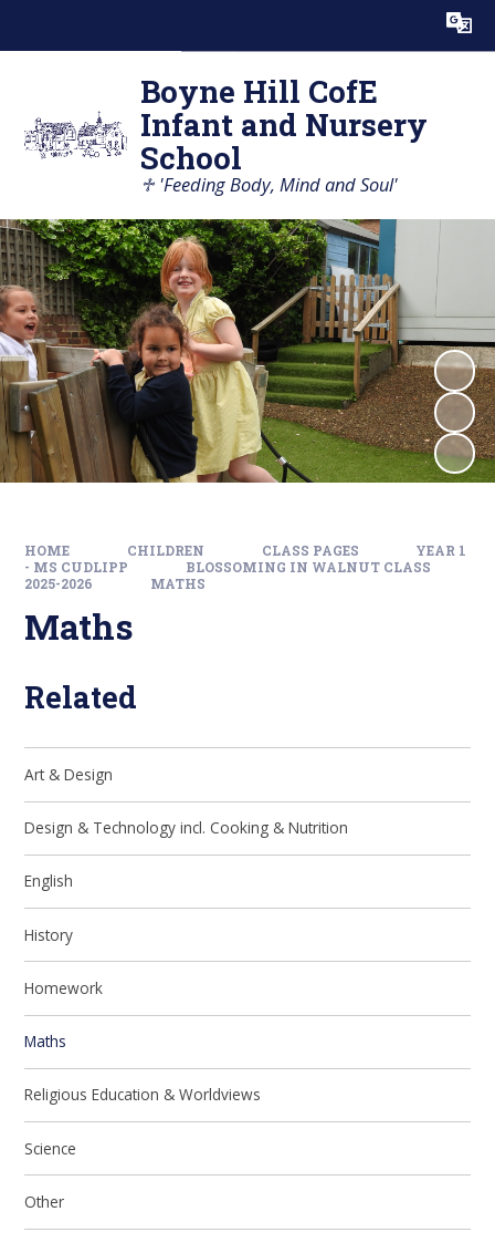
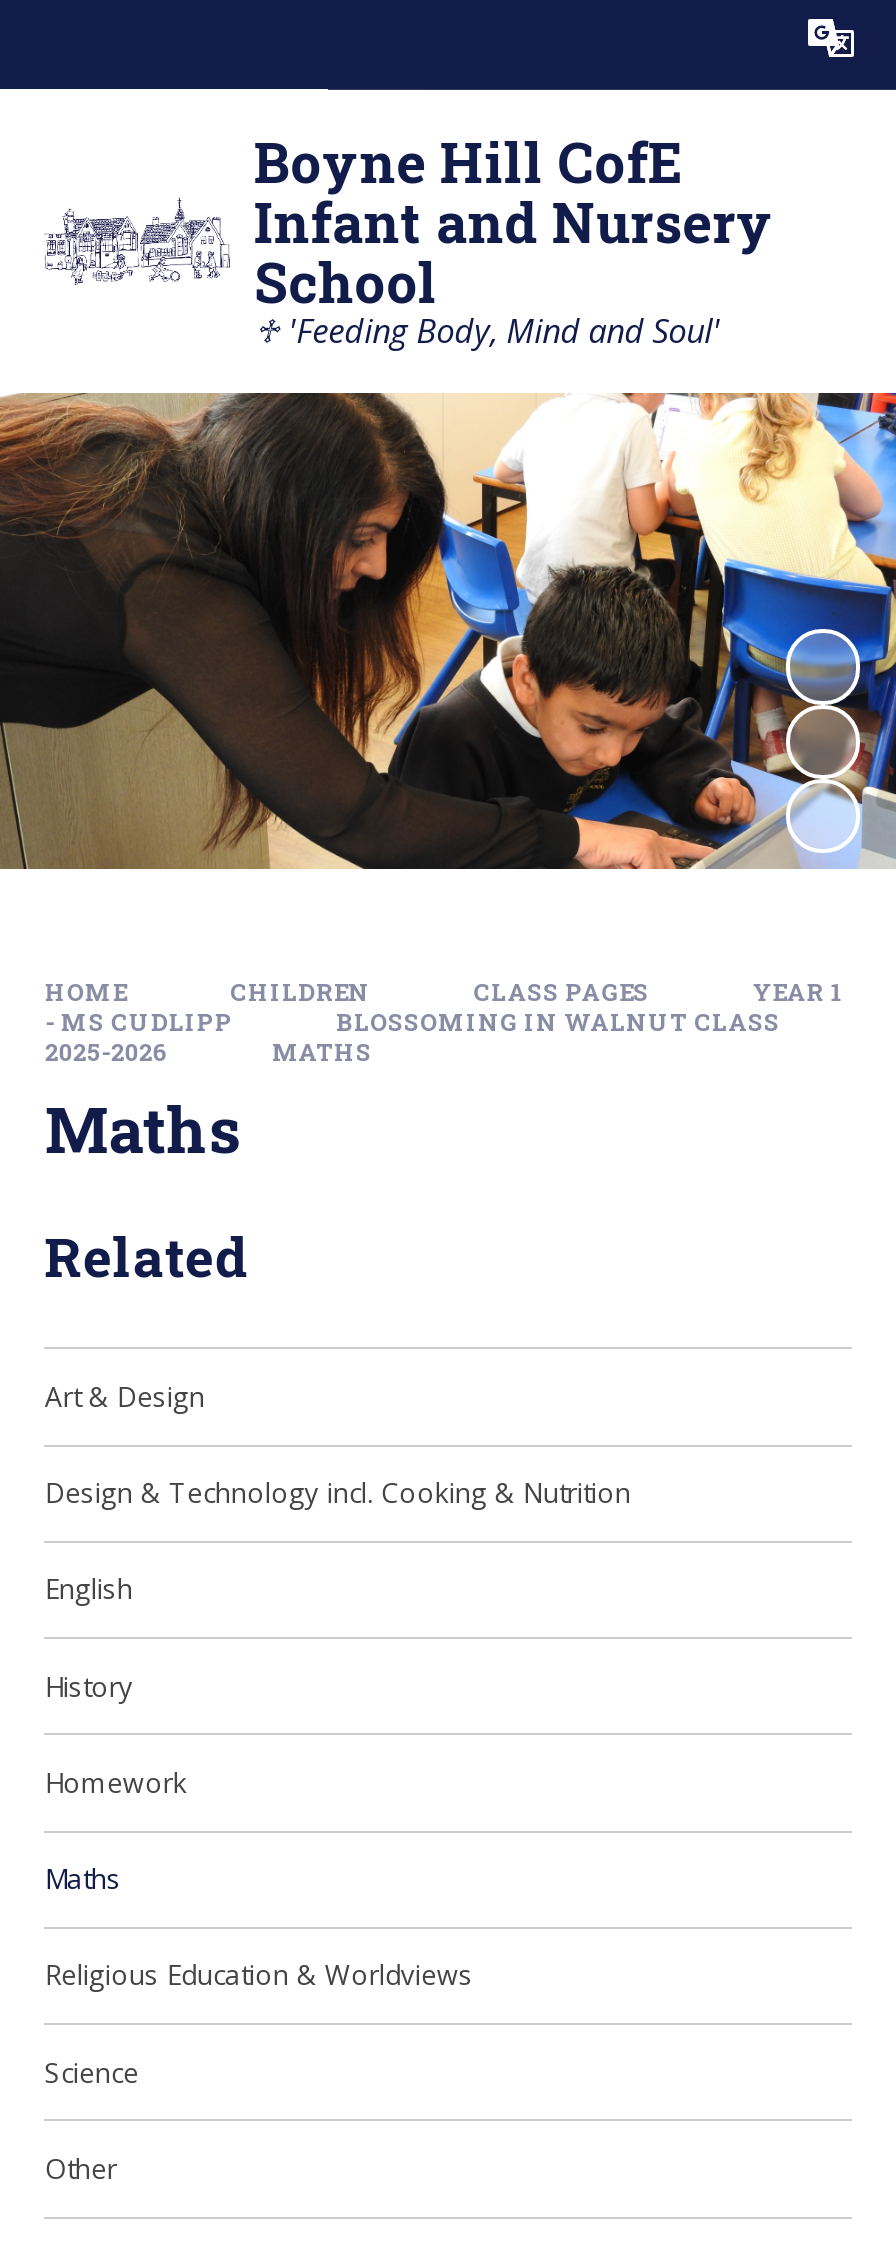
[3,218,492,484] [image] -> [6,391,890,871] [image]

